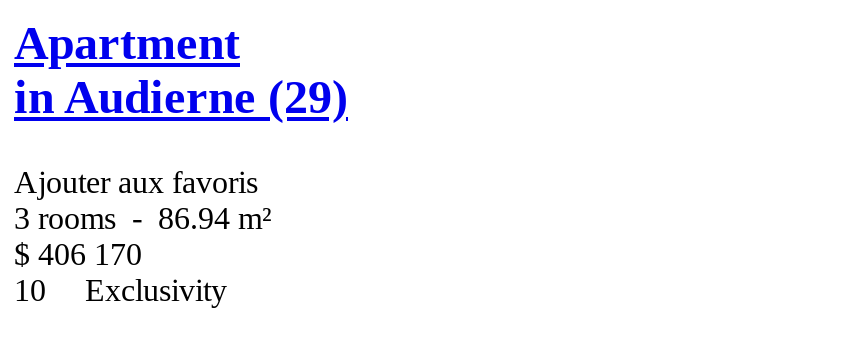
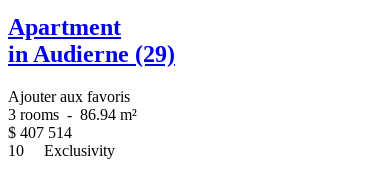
[14,238,142,272] $406 170 -> [8,124,72,141] $407 514

